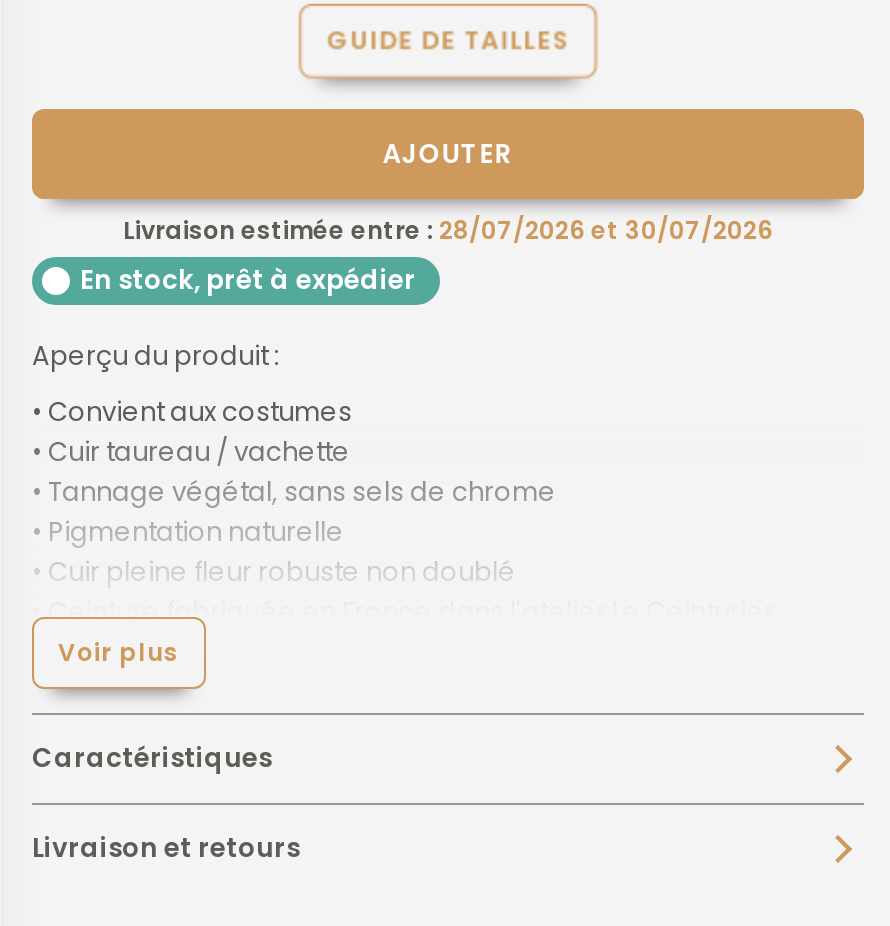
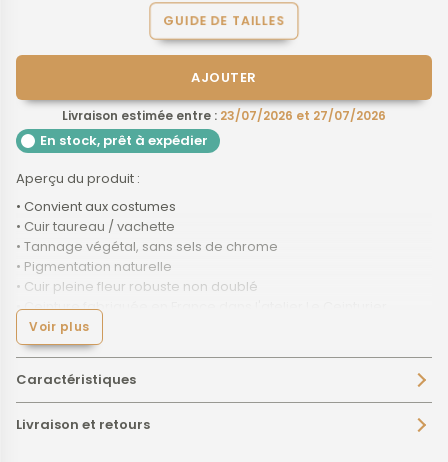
[123,213,773,247] Livraison estimée entre : 28/07/2026 et 30/07/2026 -> [62,107,386,124] Livraison estimée entre : 23/07/2026 et 27/07/2026

